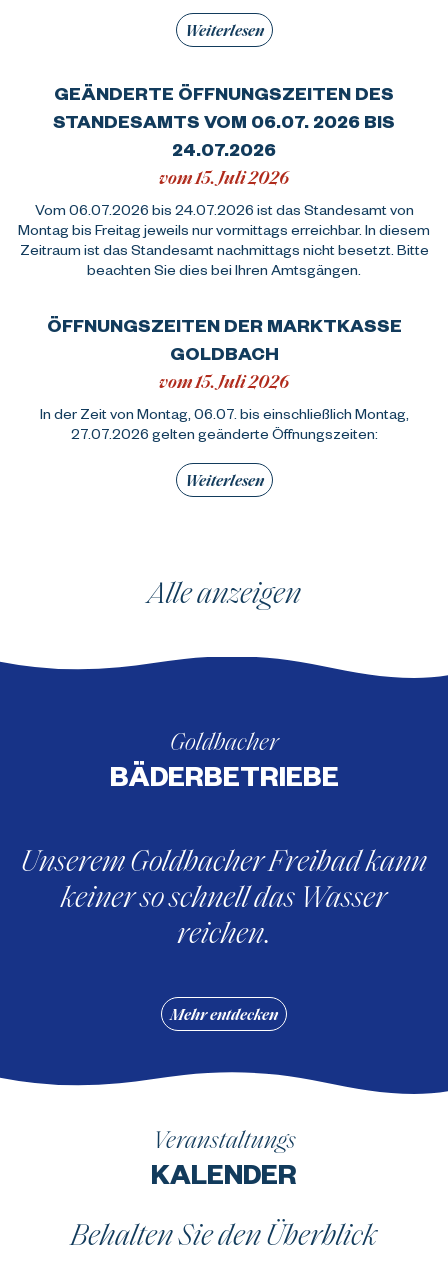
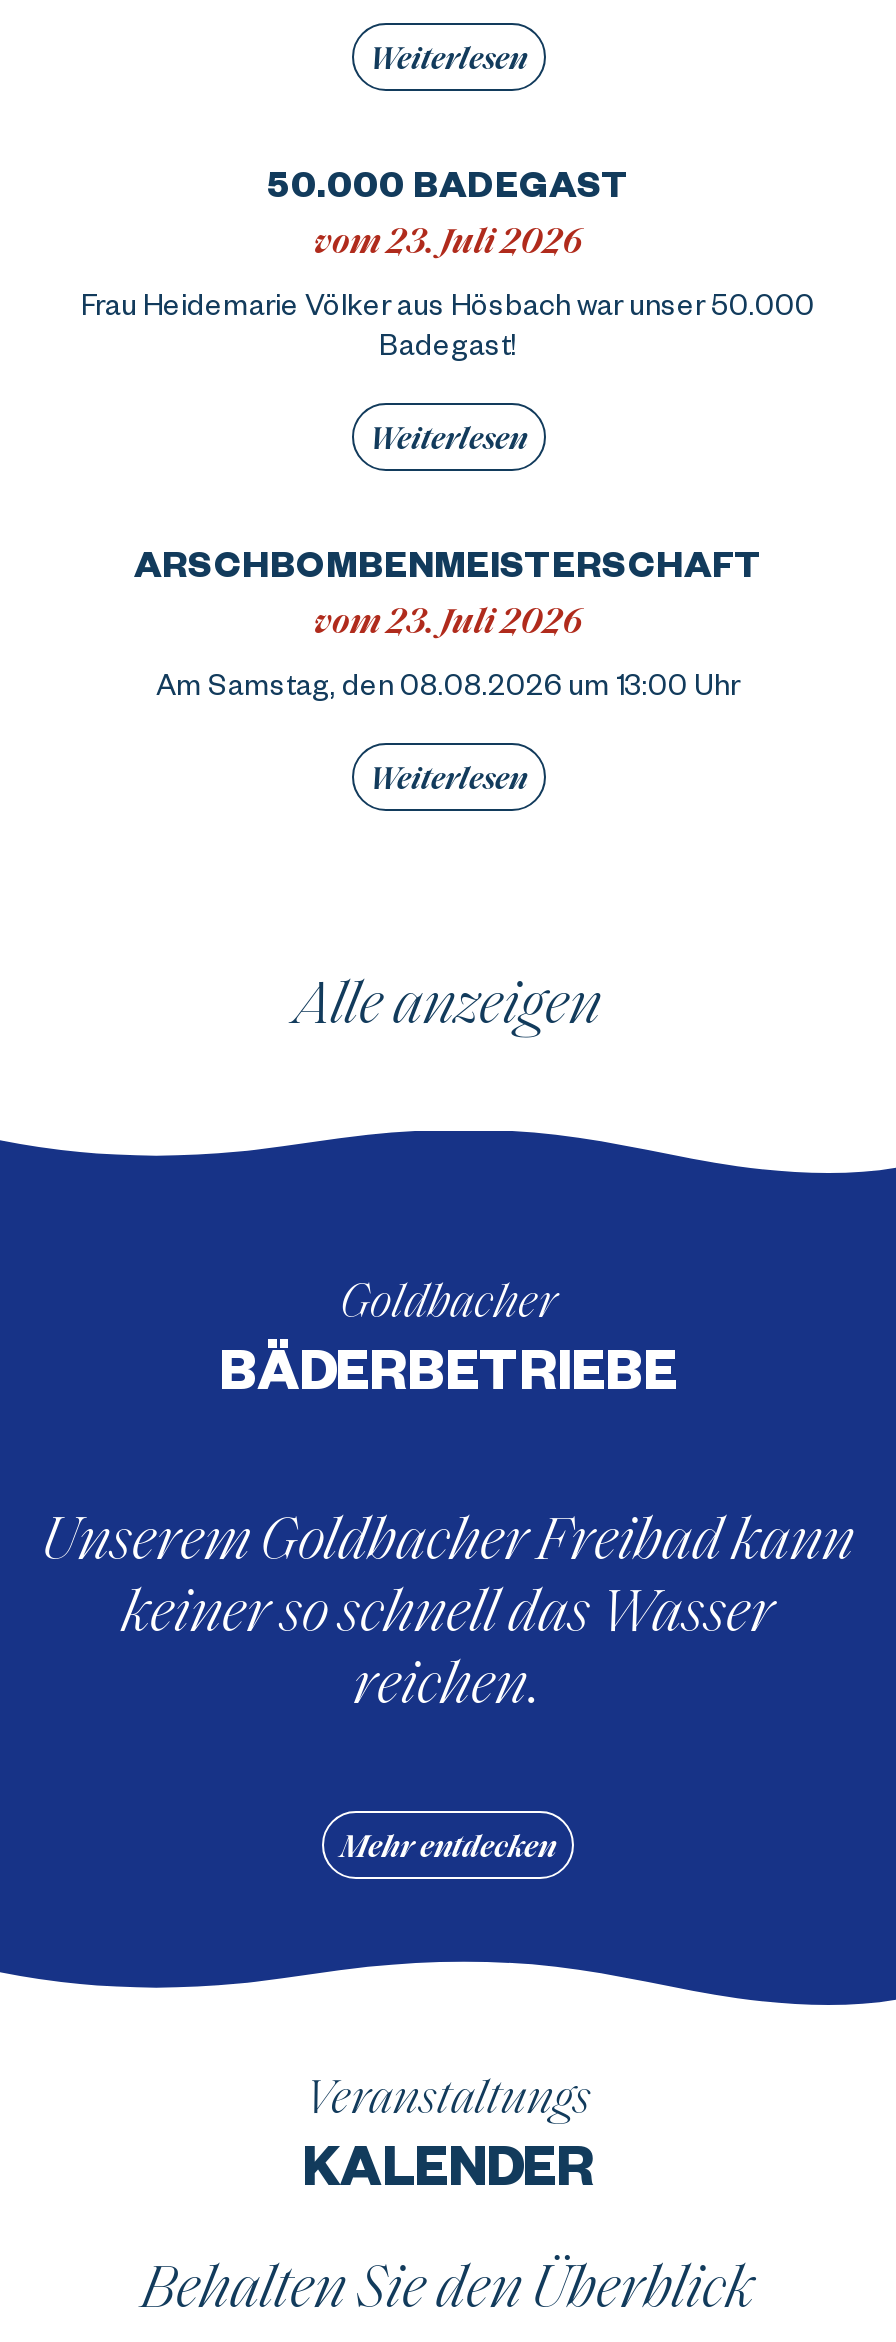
[18,81,430,442] GEÄNDERTE ÖFFNUNGSZEITEN DES | STANDESAMTS VOM 06.07. 2026 BIS | 24.07.2026 | vom 15. Juli 2026 | Vom 06.07.2026 bis 24.07.2026 ist das Standesamt von | Montag bis Freitag jeweils nur vormittags erreichbar. In diesem | Zeitraum ist das Standesamt nachmittags nicht besetzt. Bitte | beachten Sie dies bei Ihren Amtsgängen. | ÖFFNUNGSZEITEN DER MARKTKASSE | GOLDBACH | vom 15. Juli 2026 | In der Zeit von Montag, 06.07. bis einschließlich Montag, | 27.07.2026 gelten geänderte Öffnungszeiten: -> [81,159,815,701] 50.000 BADEGAST | vom 23. Juli 2026 | Frau Heidemarie Völker aus Hösbach war unser 50.000 | Badegast! | Weiterlesen | ARSCHBOMBENMEISTERSCHAFT | vom 23. Juli 2026 | Am Samstag, den 08.08.2026 um 13:00 Uhr

